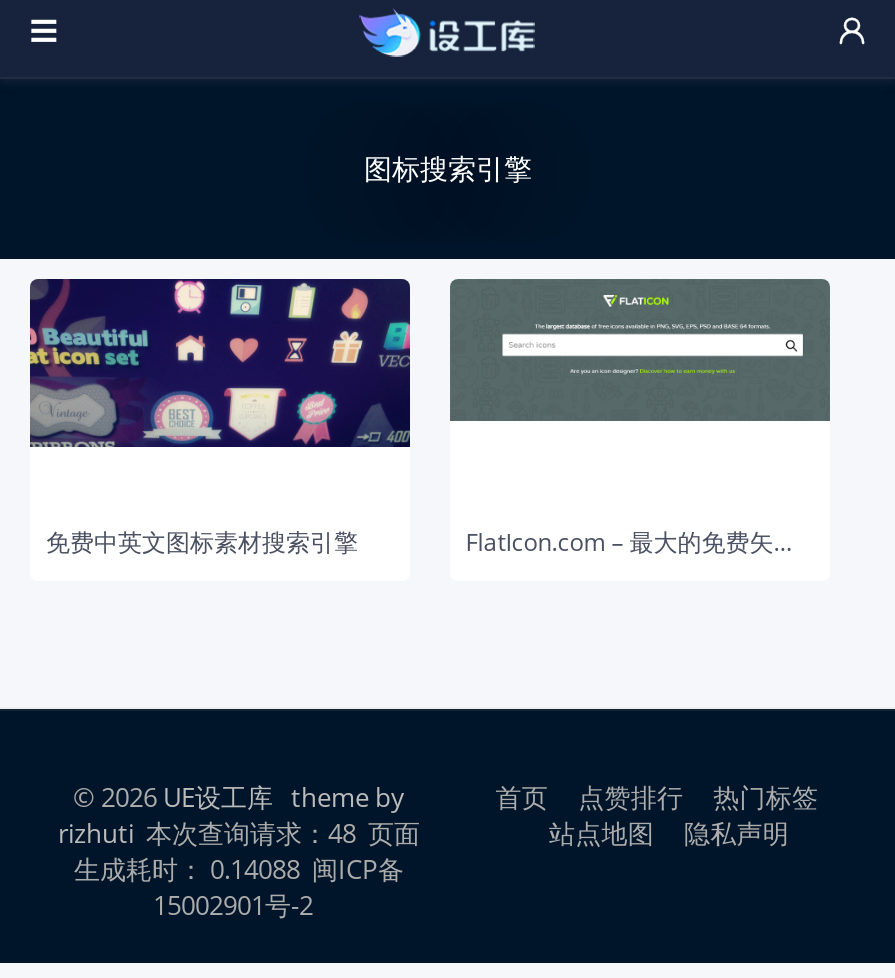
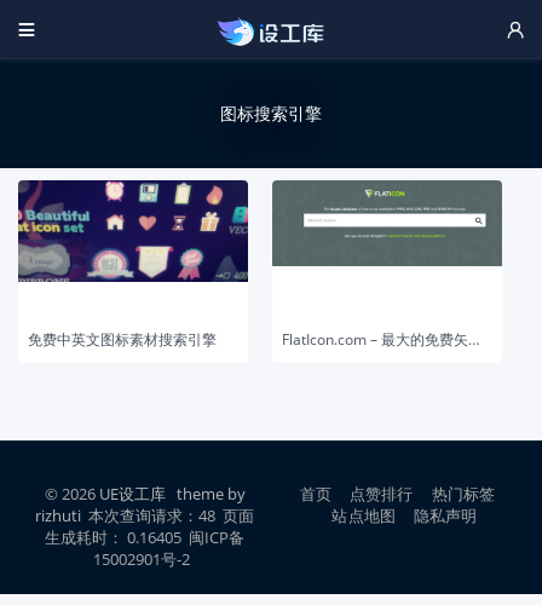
[74,850,404,886] 生成耗时： 0.14088 闽ICP备 -> [45,526,244,548] 生成耗时： 0.16405 闽ICP备

